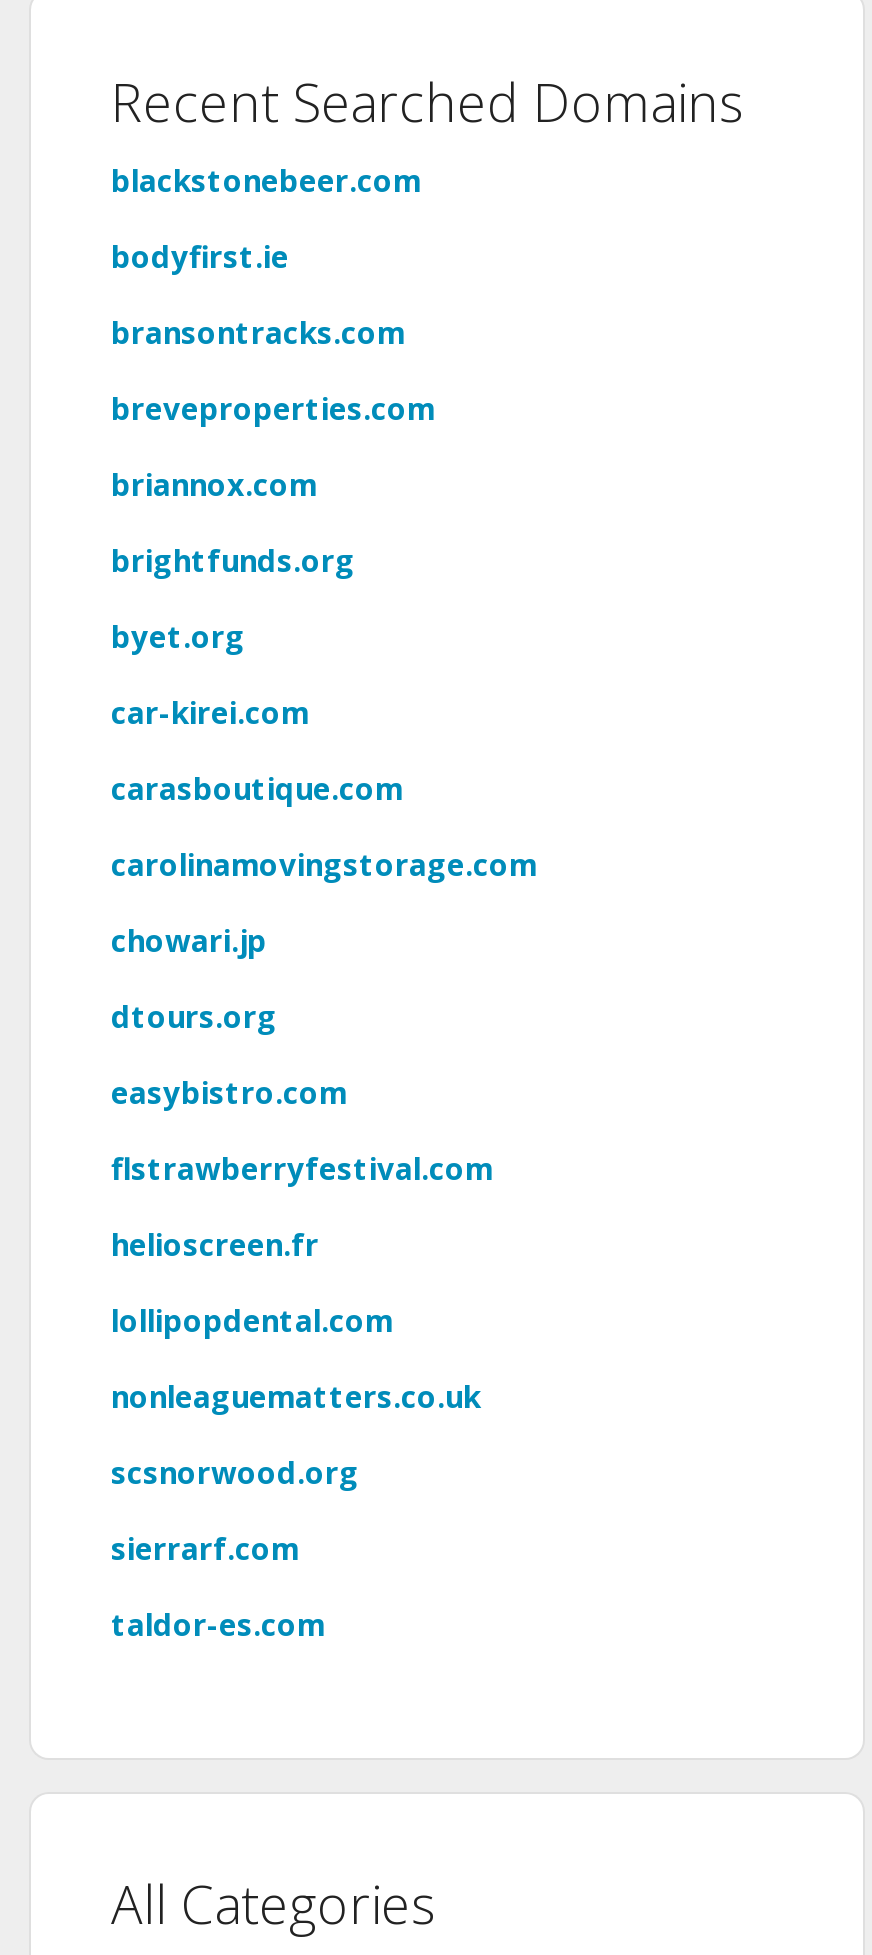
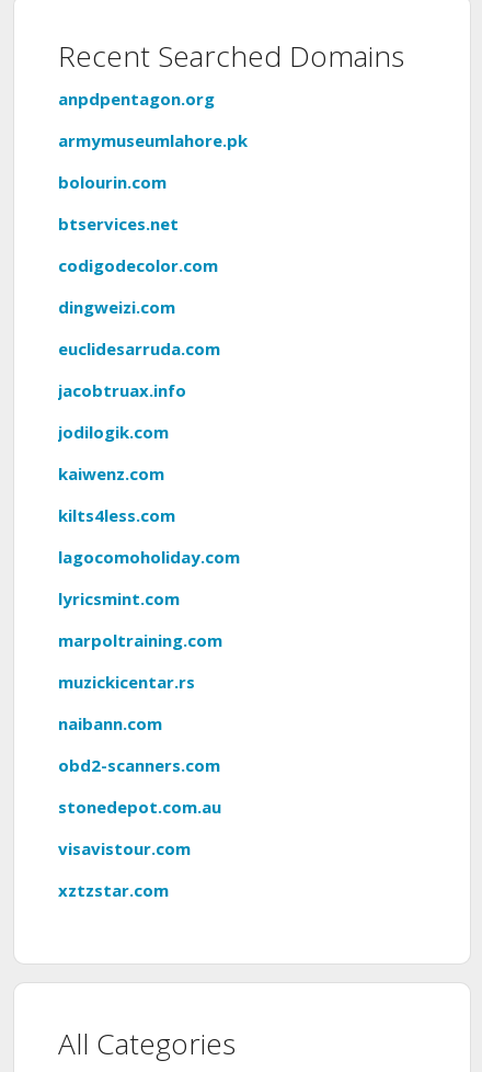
[111,160,421,200] blackstonebeer.com -> [58,88,215,110] anpdpentagon.org
[111,236,289,276] bodyfirst.ie -> [58,129,248,151] armymuseumlahore.pk
[111,312,405,352] bransontracks.com -> [58,171,167,193] bolourin.com
[111,388,435,428] breveproperties.com -> [58,213,179,234] btservices.net
[111,464,317,504] briannox.com -> [58,254,218,276] codigodecolor.com
[111,540,355,580] brightfunds.org -> [58,296,175,318] dingweizi.com
[111,616,245,656] byet.org -> [58,337,220,359] euclidesarruda.com
[111,692,309,732] car-kirei.com -> [58,379,186,401] jacobtruax.info
[111,768,403,808] carasboutique.com -> [58,421,169,443] jodilogik.com
[111,844,537,884] carolinamovingstorage.com -> [58,462,164,484] kaiwenz.com
[111,920,267,960] chowari.jp -> [58,504,175,526] kilts4less.com
[111,996,277,1036] dtours.org -> [58,546,240,568] lagocomoholiday.com
[111,1072,347,1112] easybistro.com -> [58,587,180,609] lyricsmint.com
[111,1148,493,1188] flstrawberryfestival.com -> [58,629,222,651] marpoltraining.com
[111,1224,319,1264] helioscreen.fr -> [58,671,195,693] muzickicentar.rs
[111,1300,393,1340] lollipopdental.com -> [58,712,162,734] naibann.com
[111,1376,481,1416] nonleaguematters.co.uk -> [58,754,220,776] obd2-scanners.com
[111,1452,359,1492] scsnorwood.org -> [58,796,221,818] stonedepot.com.au
[111,1528,299,1568] sierrarf.com -> [58,837,191,859] visavistour.com
[111,1604,325,1644] taldor-es.com -> [58,879,169,901] xztzstar.com

